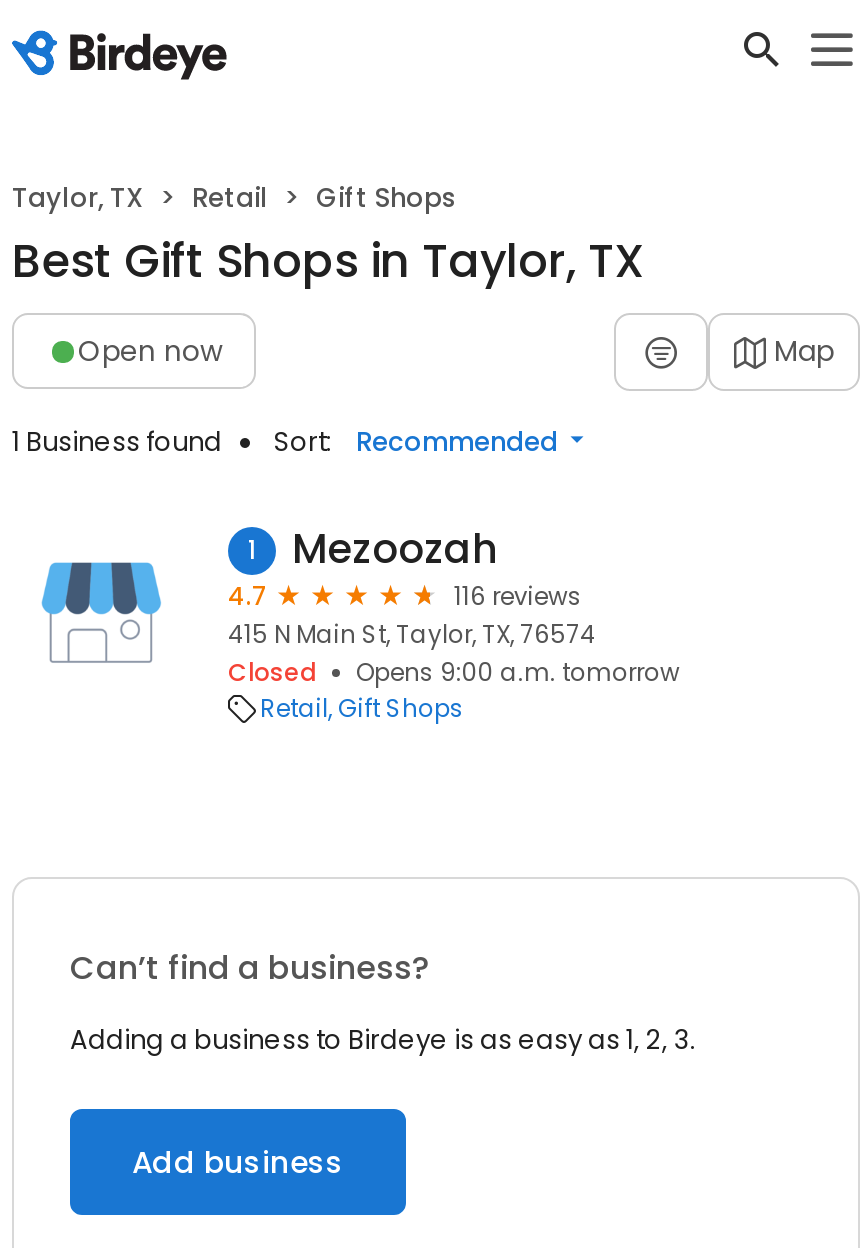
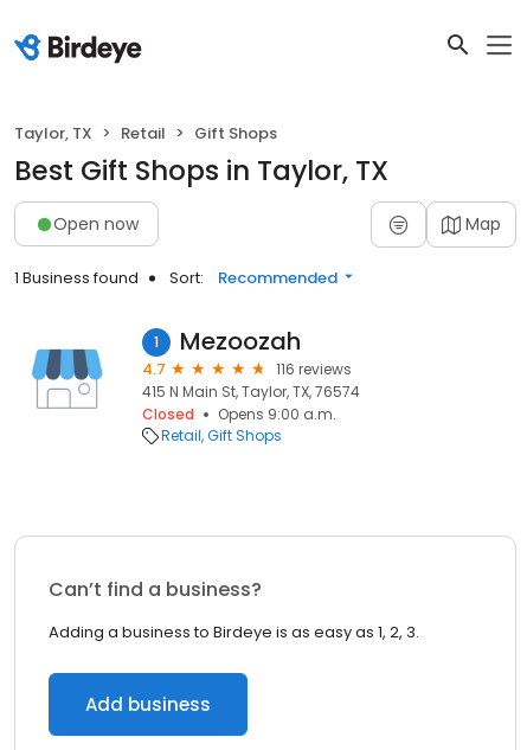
[356,655,680,689] Opens 9:00 a.m. tomorrow -> [218,404,336,424] Opens 9:00 a.m.

